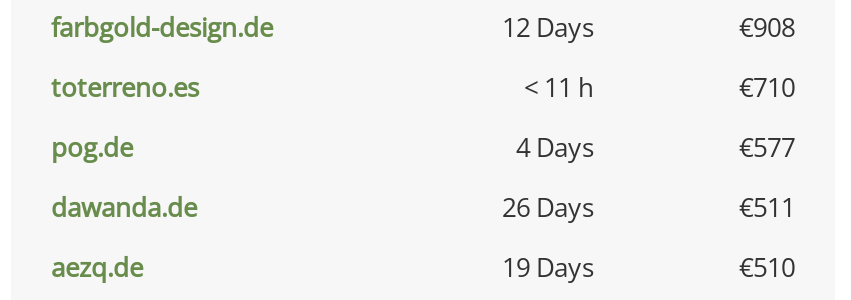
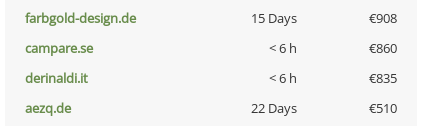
[502,9,594,45] 12 Days -> [250,9,296,27] 15 Days
[51,69,795,225] toterreno.es | < 11 h | €710 | pog.de | 4 Days | €577 | dawanda.de | 26 Days | €511 -> [25,39,397,87] campare.se | < 6 h | €860 | derinaldi.it | < 6 h | €835
[502,249,594,285] 19 Days -> [250,99,296,117] 22 Days

